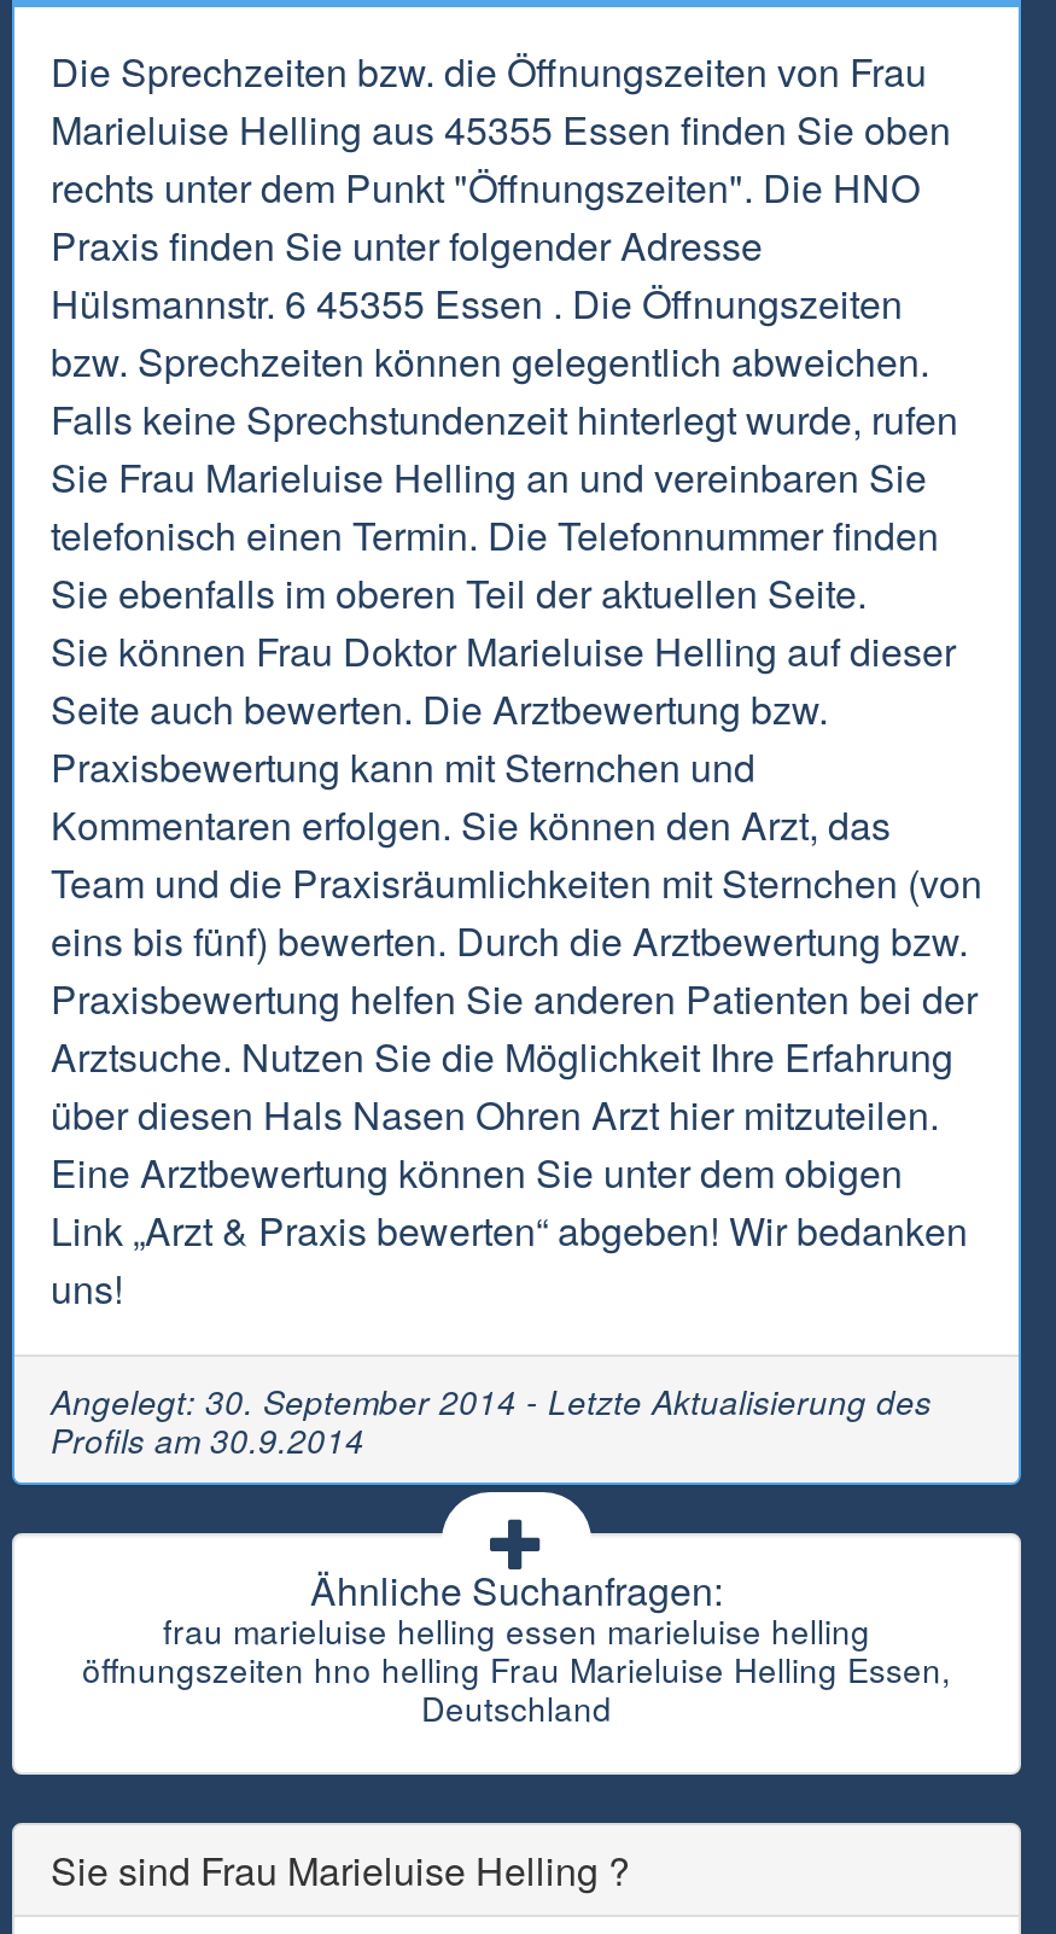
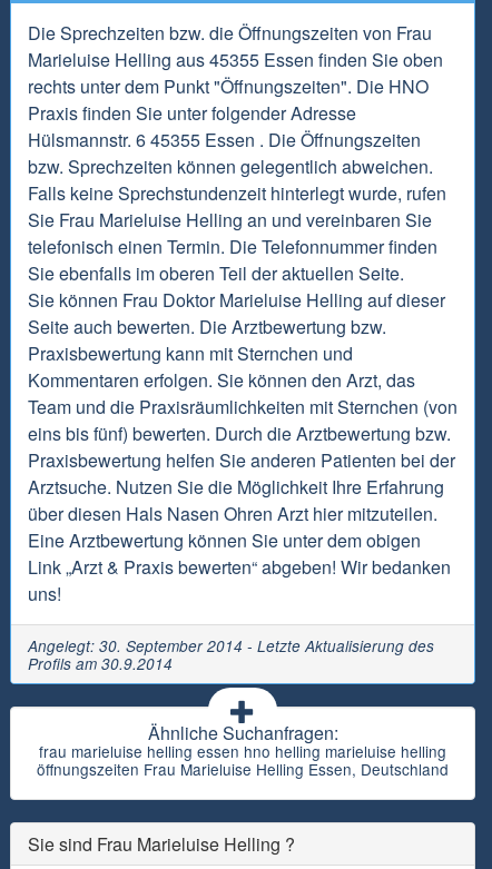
[82,1604,951,1730] frau marieluise helling essen marieluise helling | öffnungszeiten hno helling Frau Marieluise Helling Essen, | Deutschland -> [37,739,449,779] frau marieluise helling essen hno helling marieluise helling | öffnungszeiten Frau Marieluise Helling Essen, Deutschland

